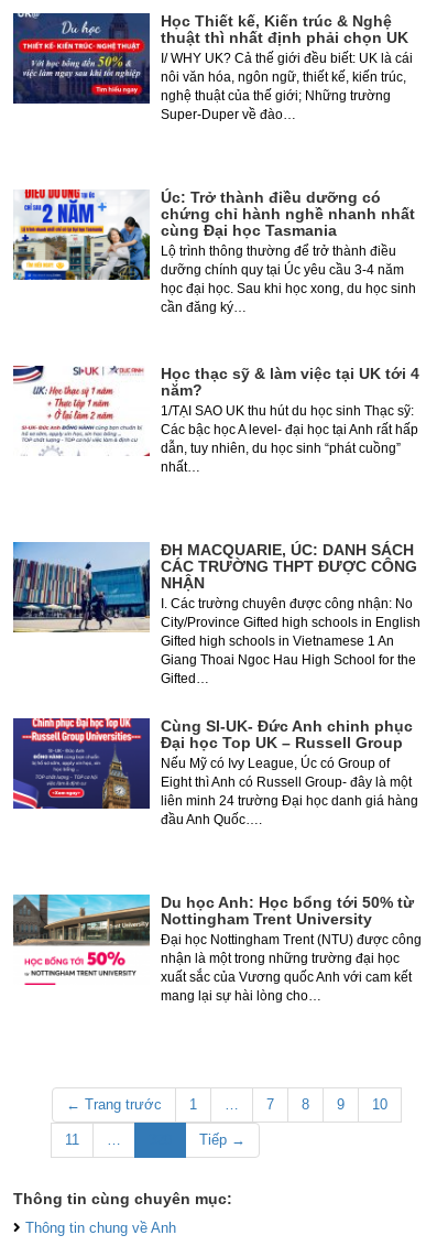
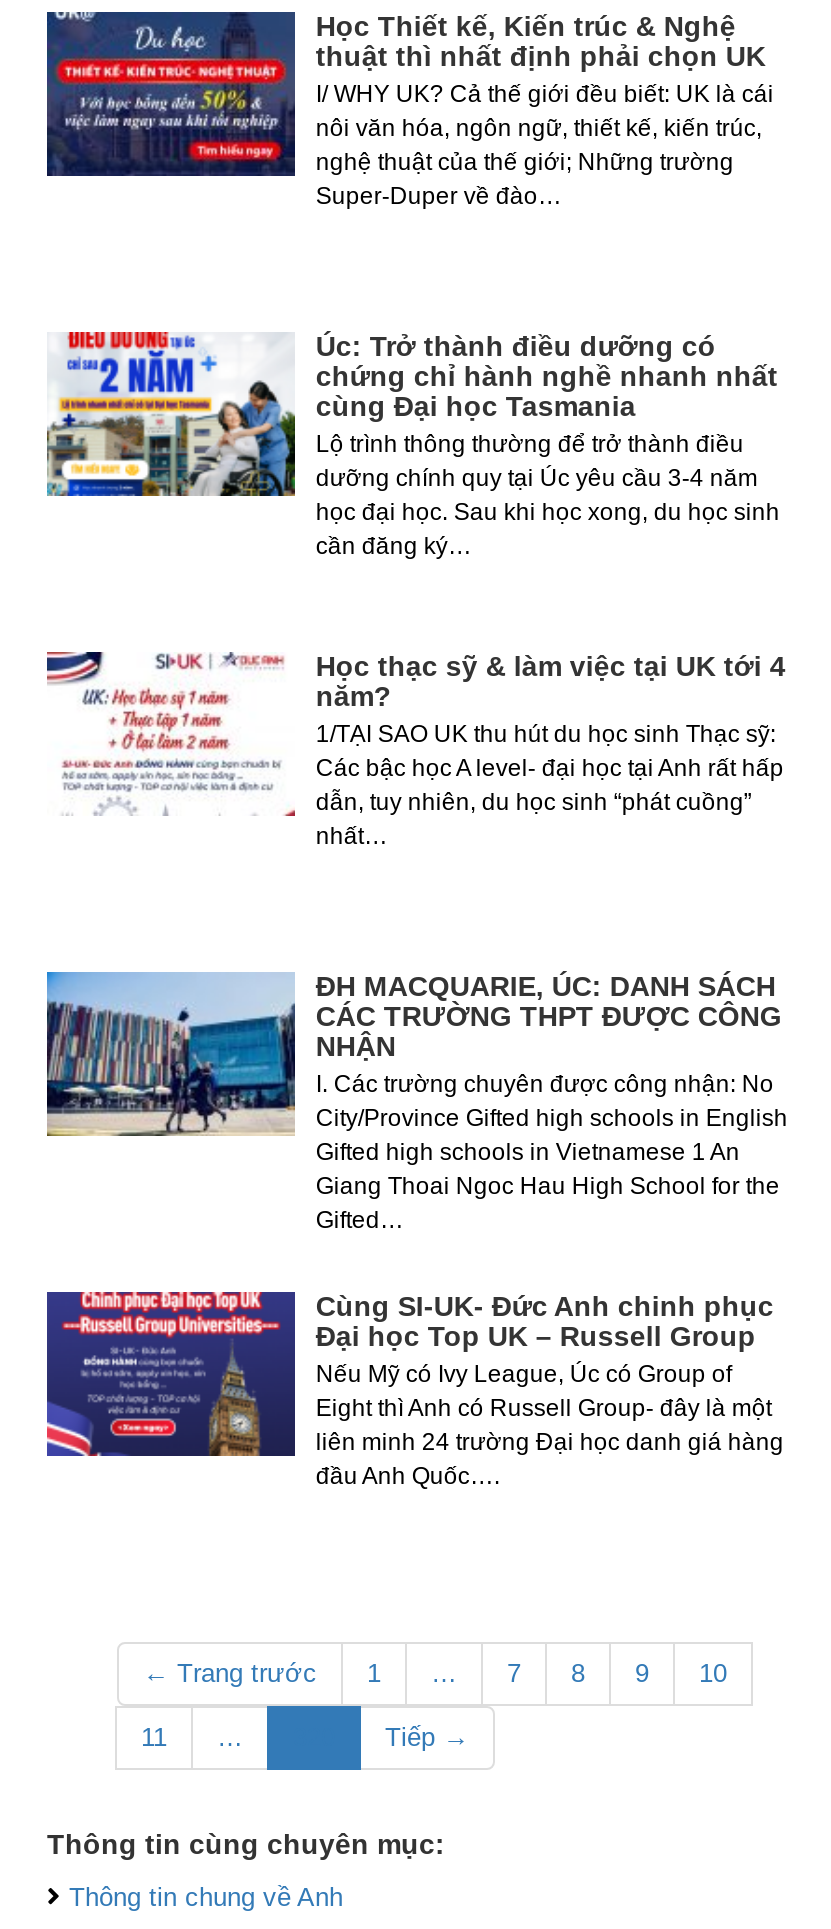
[12,893,422,1004] [image] | Du học Anh: Học bổng tới 50% từ | Nottingham Trent University | Đại học Nottingham Trent (NTU) được công | nhận là một trong những trường đại học | xuất sắc của Vương quốc Anh với cam kết | mang lại sự hài lòng cho… -> none

